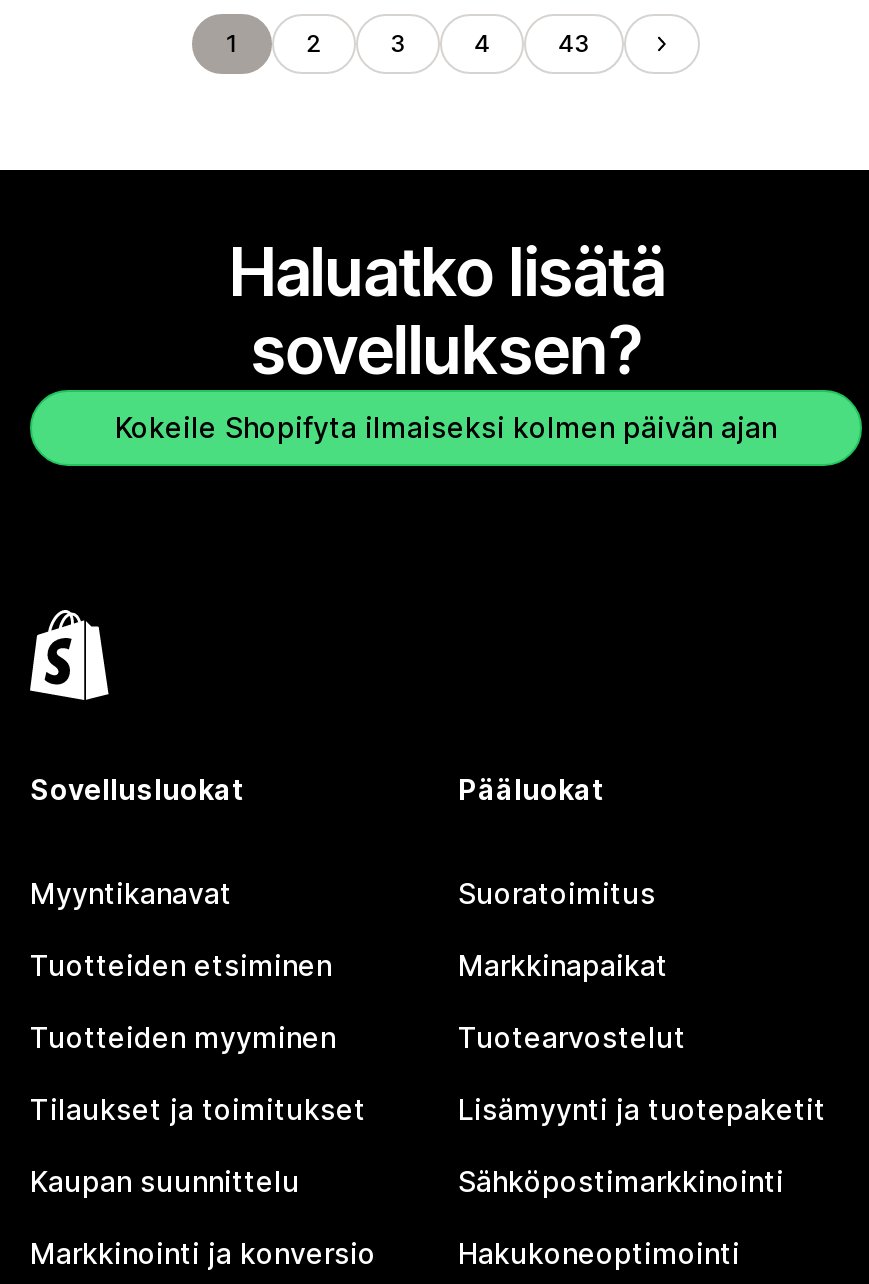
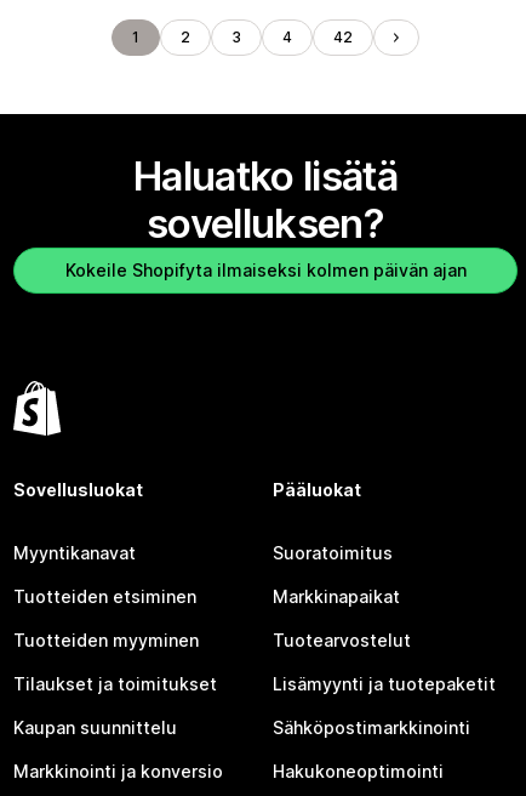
[558,28,590,58] 43 -> [333,28,352,46] 42

